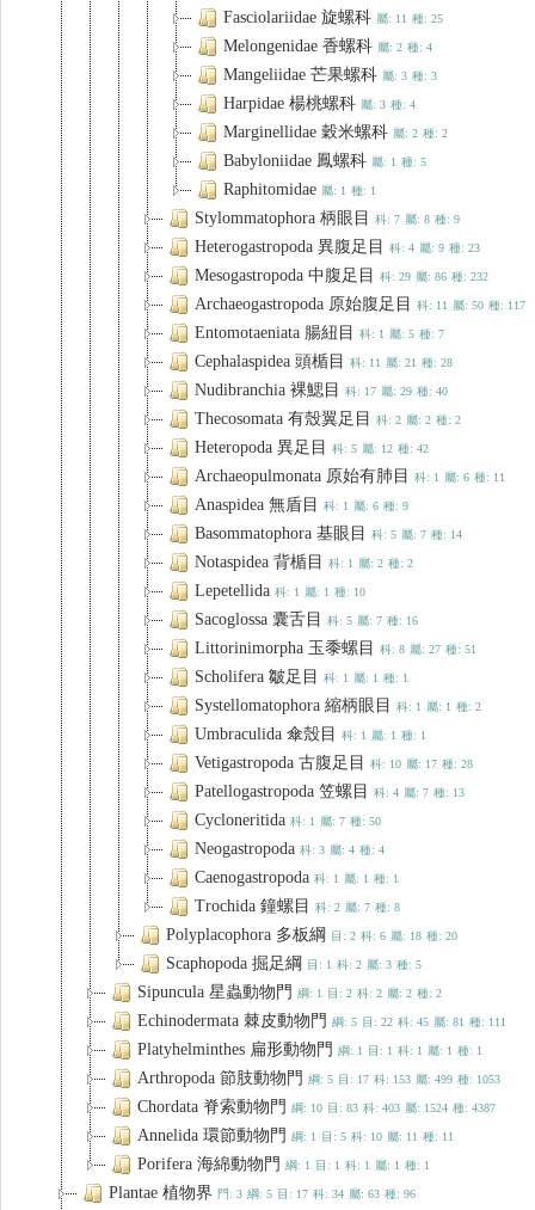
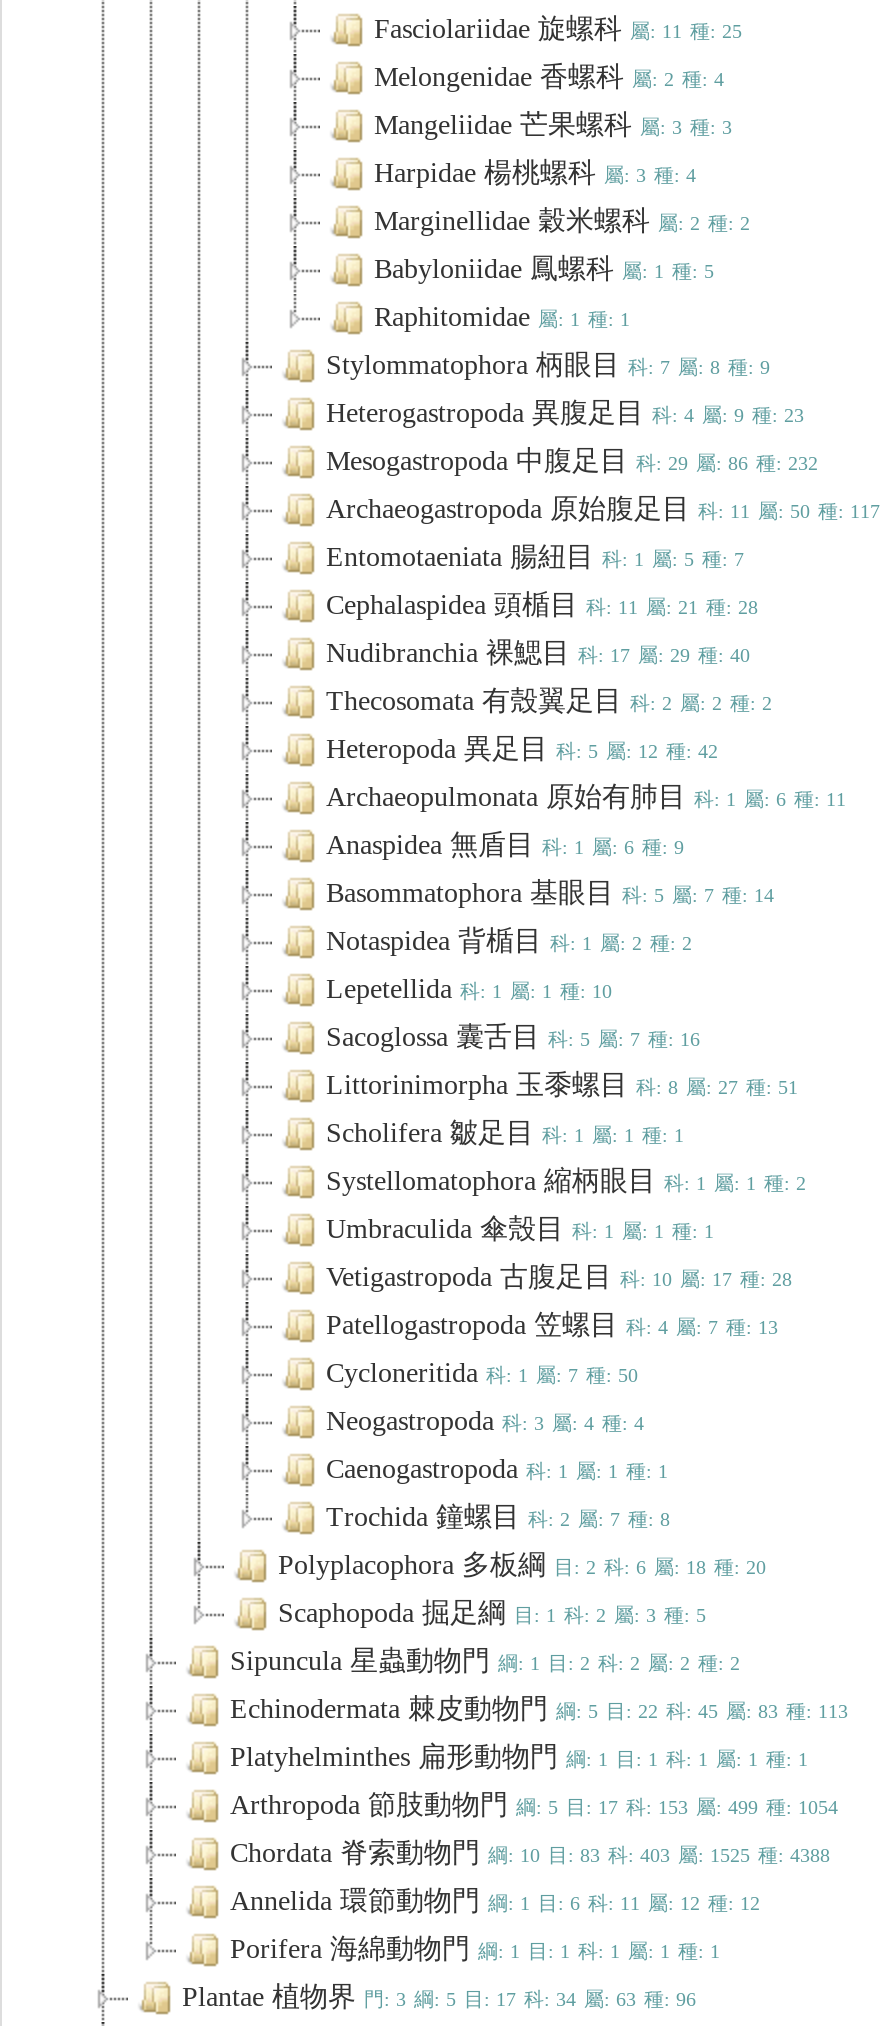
[137,1012,506,1030] Echinodermata 棘皮動物門綱: 5 目: 22 科: 45 屬: 81 種: 111 -> [230,1694,848,1724] Echinodermata 棘皮動物門綱: 5 目: 22 科: 45 屬: 83 種: 113
[137,1069,500,1087] Arthropoda 節肢動物門綱: 5 目: 17 科: 153 屬: 499 種: 1053 -> [230,1790,838,1820] Arthropoda 節肢動物門綱: 5 目: 17 科: 153 屬: 499 種: 1054
[137,1098,496,1116] Chordata 脊索動物門綱: 10 目: 83 科: 403 屬: 1524 種: 4387 -> [230,1838,830,1868] Chordata 脊索動物門綱: 10 目: 83 科: 403 屬: 1525 種: 4388
[137,1126,454,1144] Annelida 環節動物門綱: 1 目: 5 科: 10 屬: 11 種: 11 -> [230,1886,760,1916] Annelida 環節動物門綱: 1 目: 6 科: 11 屬: 12 種: 12

